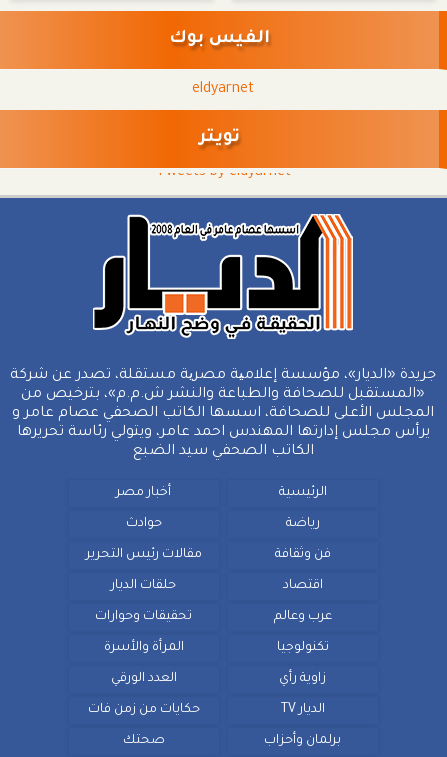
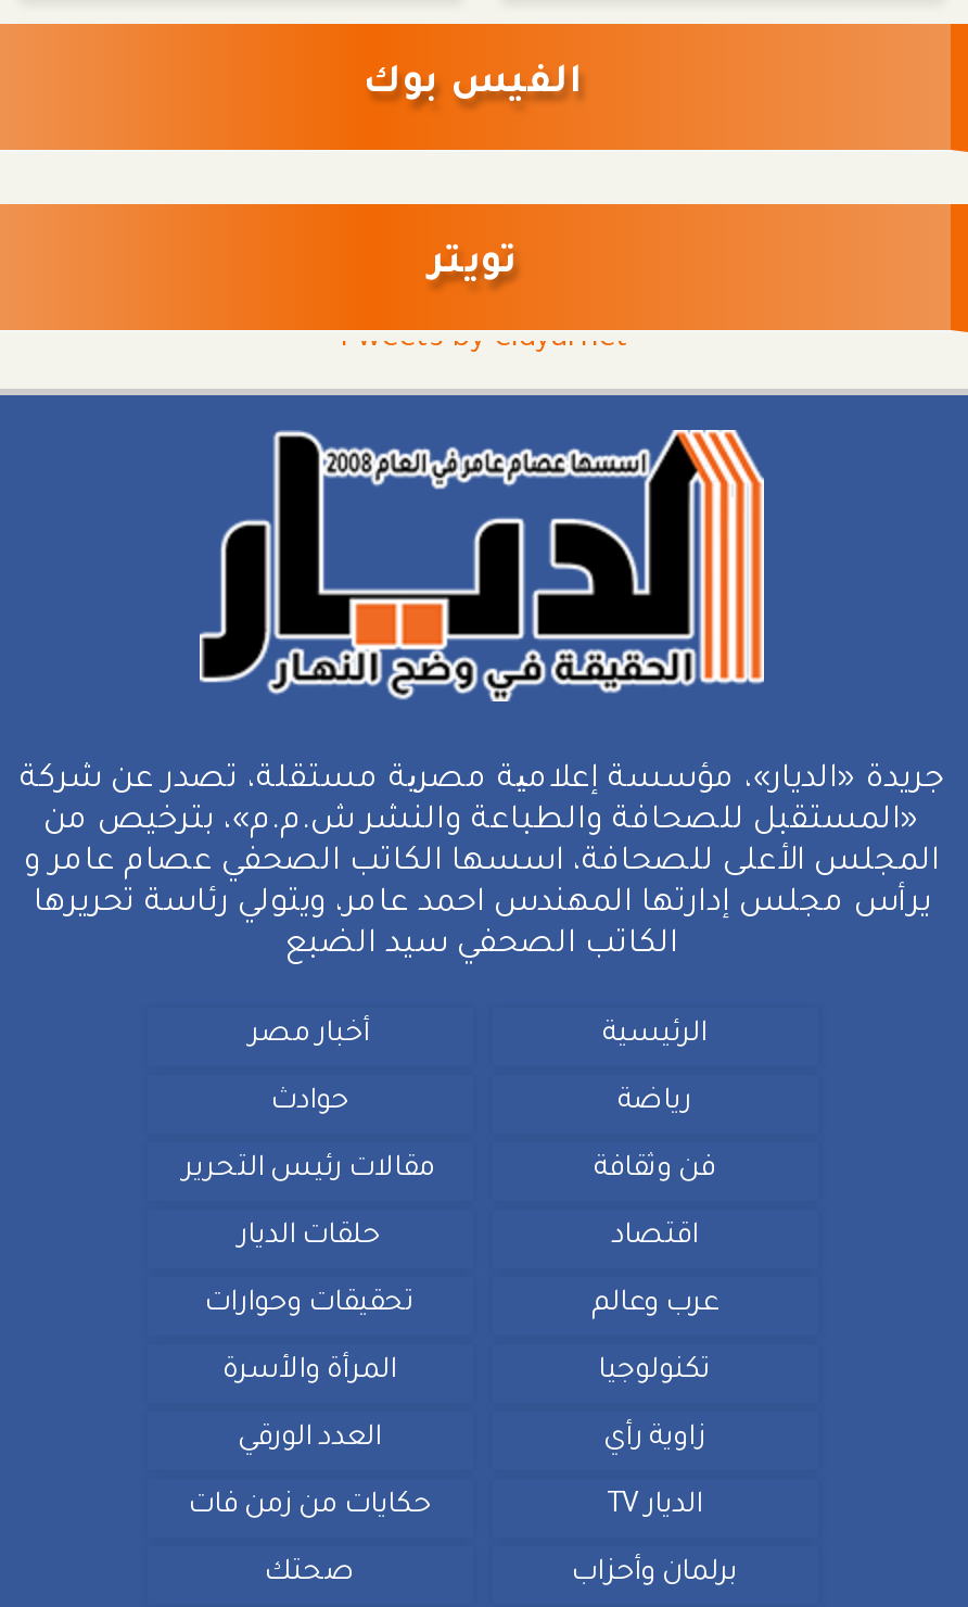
[192,82,254,98] eldyarnet -> none

